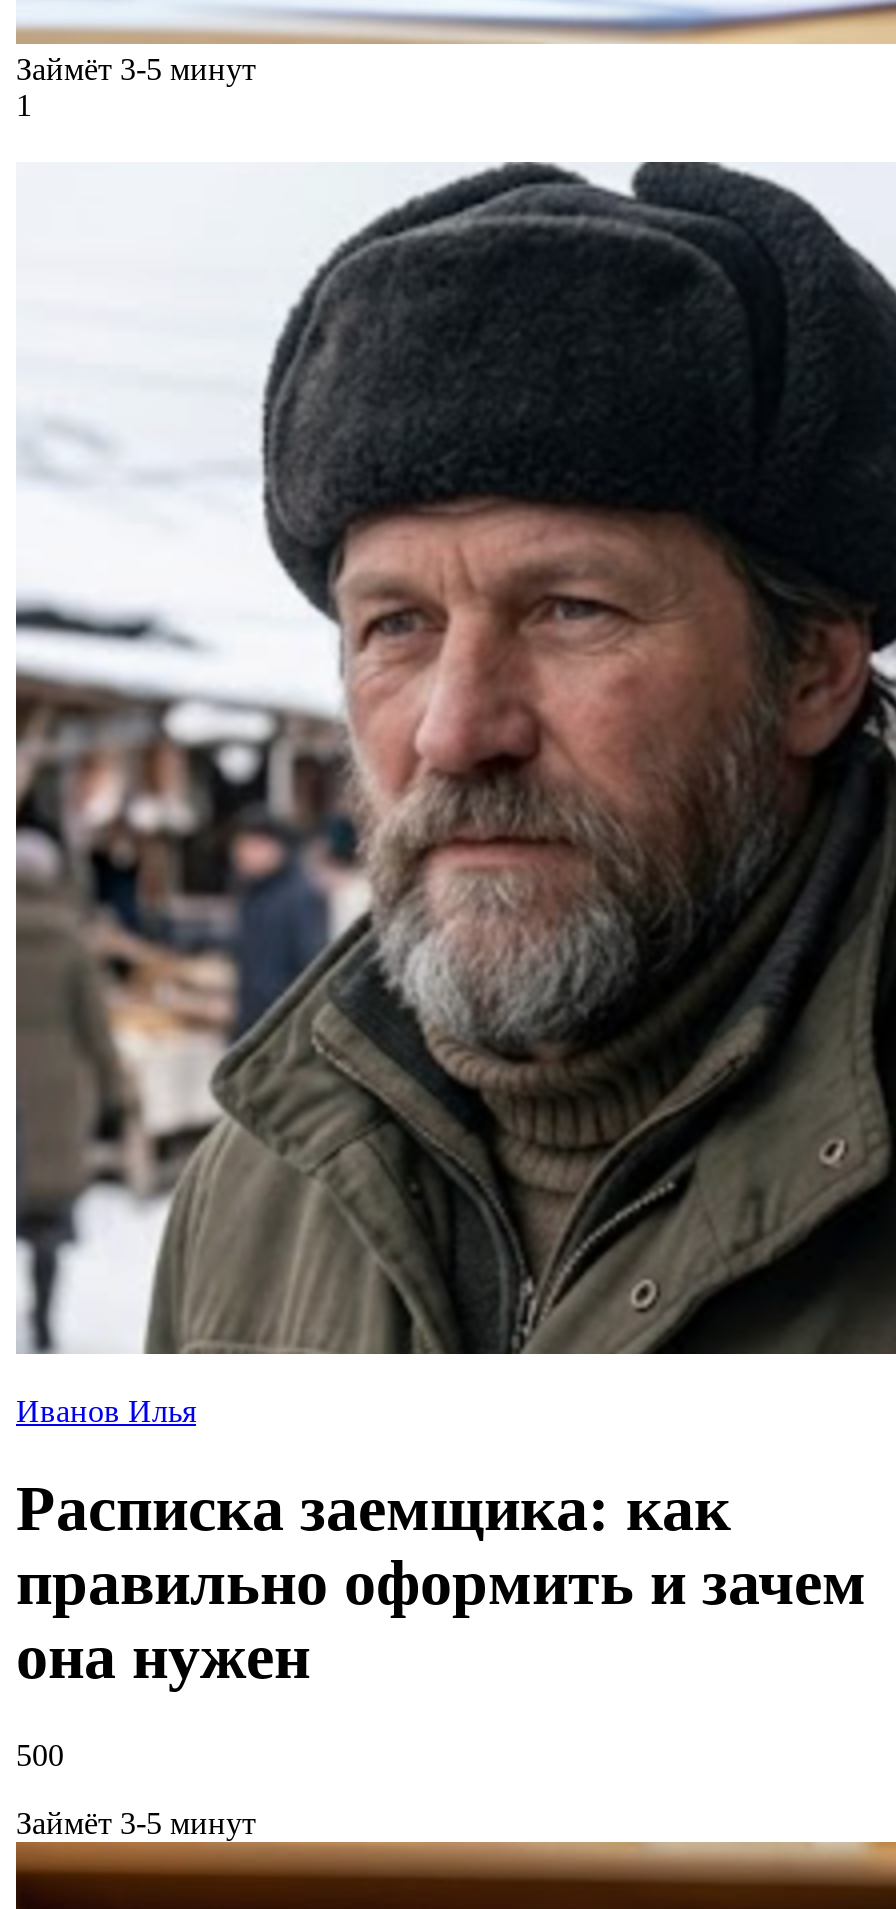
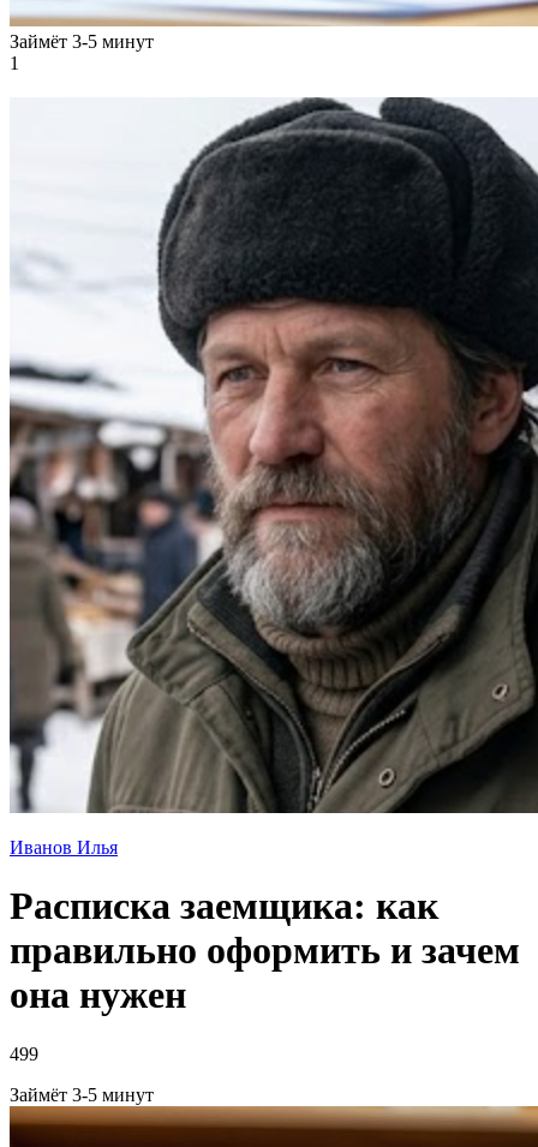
[16,1737,64,1771] 500 -> [10,1043,38,1064] 499

